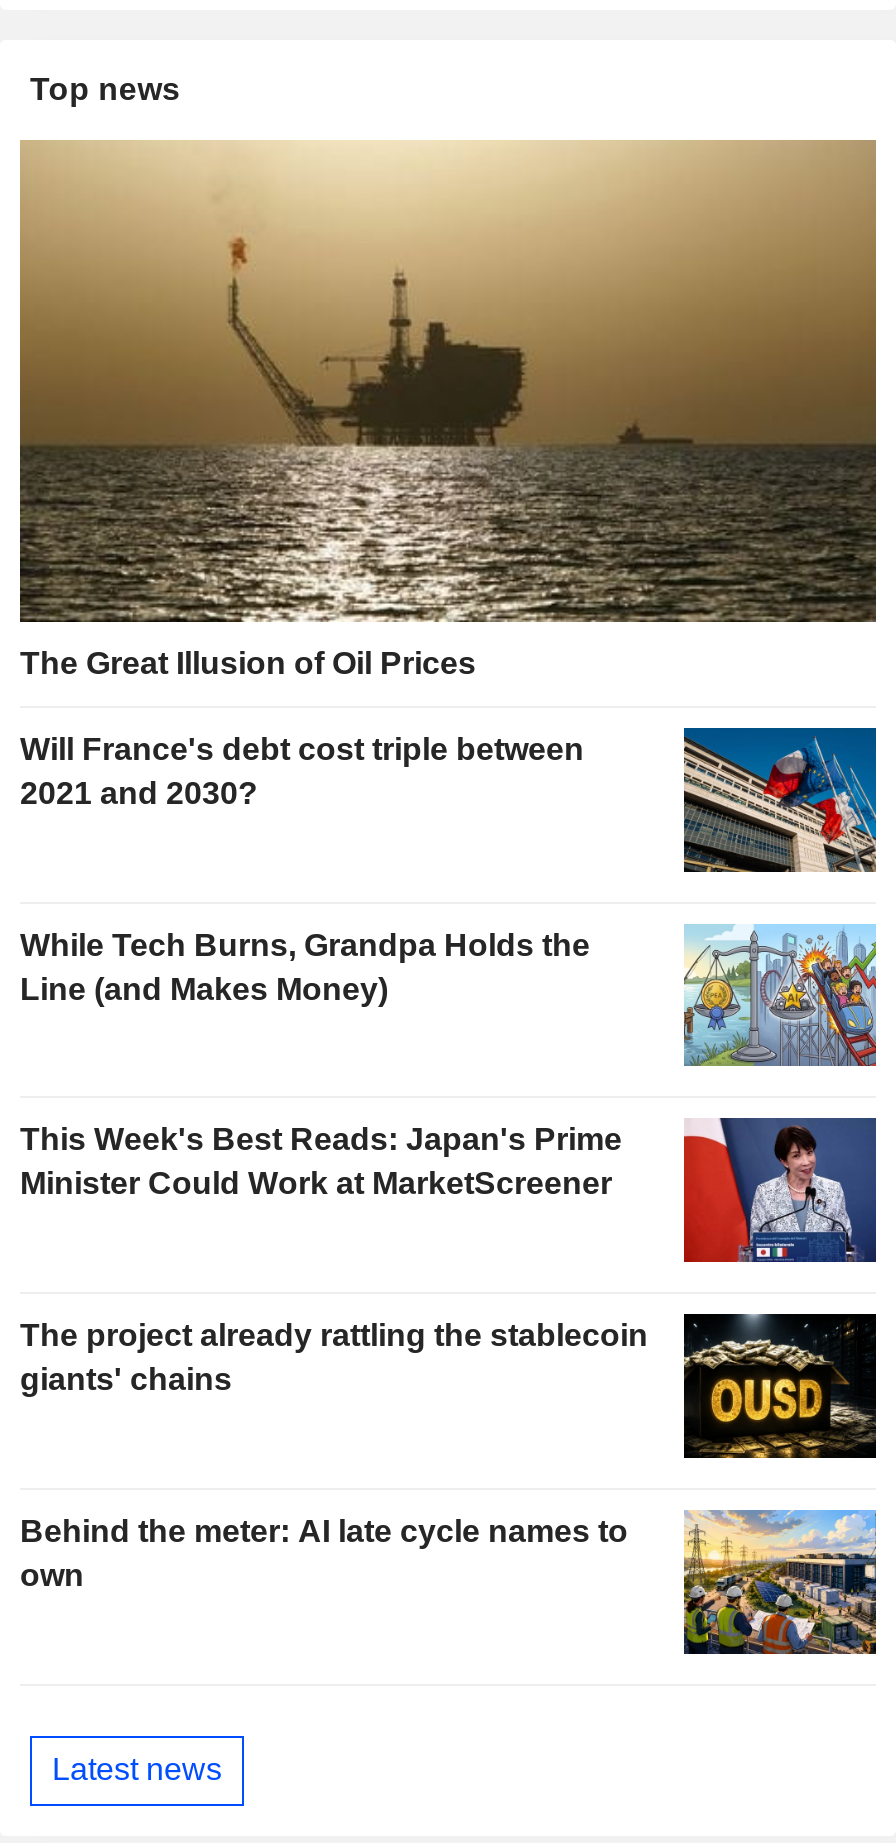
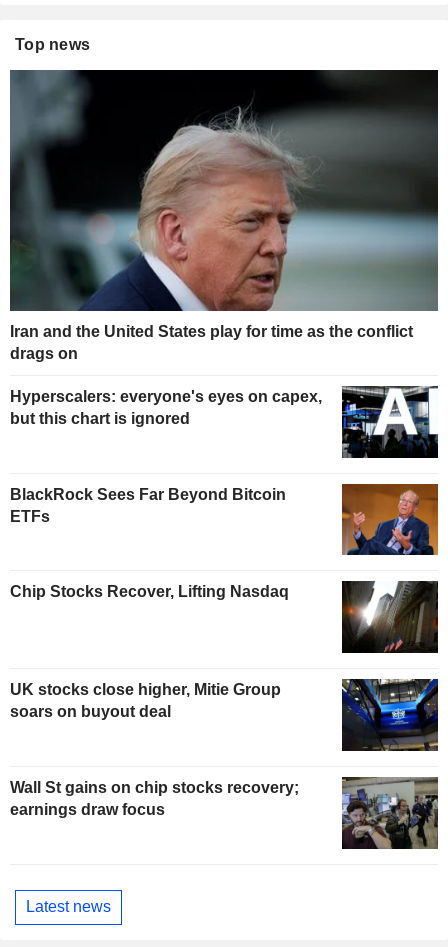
[18,138,878,679] [image] | The Great Illusion of Oil Prices -> [9,69,439,362] [image] | Iran and the United States play for time as the conflict | drags on
[20,731,584,809] Will France's debt cost triple between | 2021 and 2030? -> [10,388,322,427] Hyperscalers: everyone's eyes on capex, | but this chart is ignored
[682,726,878,874] [image] -> [342,385,439,459] [image]
[20,927,590,1005] While Tech Burns, Grandpa Holds the | Line (and Makes Money) -> [10,485,286,524] BlackRock Sees Far Beyond Bitcoin | ETFs
[684,924,878,1068] [image] -> [341,483,439,556] [image]
[20,1123,622,1201] This Week's Best Reads: Japan's Prime | Minister Could Work at MarketScreener -> [10,583,289,600] Chip Stocks Recover, Lifting Nasdaq
[682,1116,878,1264] [image] -> [341,580,439,654] [image]
[20,1318,648,1396] The project already rattling the stablecoin | giants' chains -> [10,681,281,720] UK stocks close higher, Mitie Group | soars on buyout deal
[682,1312,878,1460] [image] -> [341,678,439,752] [image]
[20,1514,628,1592] Behind the meter: AI late cycle names to | own -> [10,779,299,818] Wall St gains on chip stocks recovery; | earnings draw focus
[684,1508,878,1656] [image] -> [341,776,438,849] [image]

